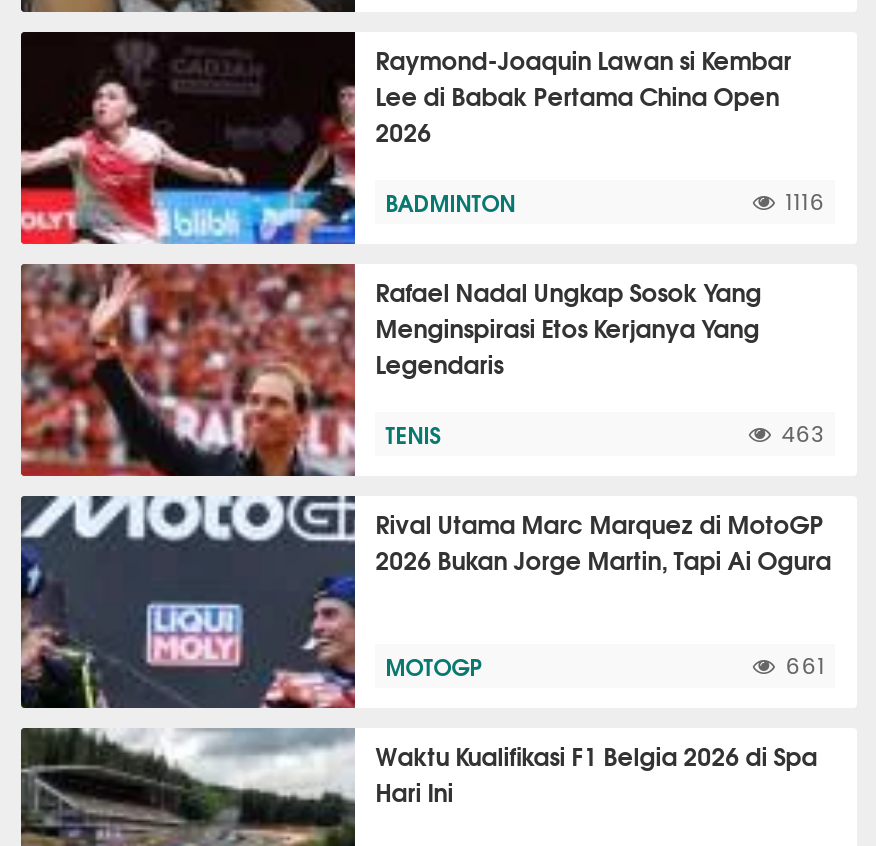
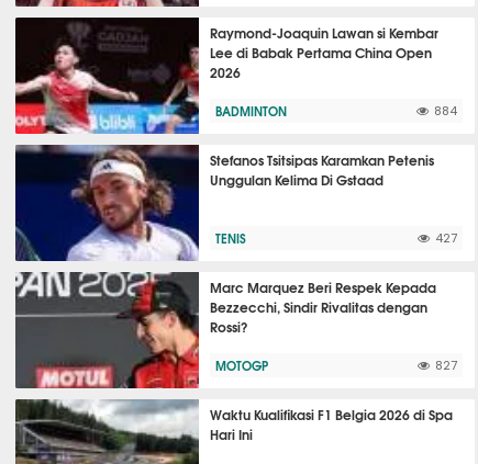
[785,192,825,214] 1116 -> [434,105,457,117] 884
[19,262,761,478] [image] | Rafael Nadal Ungkap Sosok Yang | Menginspirasi Etos Kerjanya Yang | Legendaris -> [14,145,434,262] [image] | Stefanos Tsitsipas Karamkan Petenis | Unggulan Kelima Di Gstaad
[781,424,825,446] 463 -> [435,233,457,245] 427
[19,494,831,710] [image] | Rival Utama Marc Marquez di MotoGP | 2026 Bukan Jorge Martin, Tapi Ai Ogura -> [15,271,436,389] [image] | Marc Marquez Beri Respek Kepada | Bezzecchi, Sindir Rivalitas dengan | Rossi?
[785,656,825,678] 661 -> [435,360,457,372] 827

